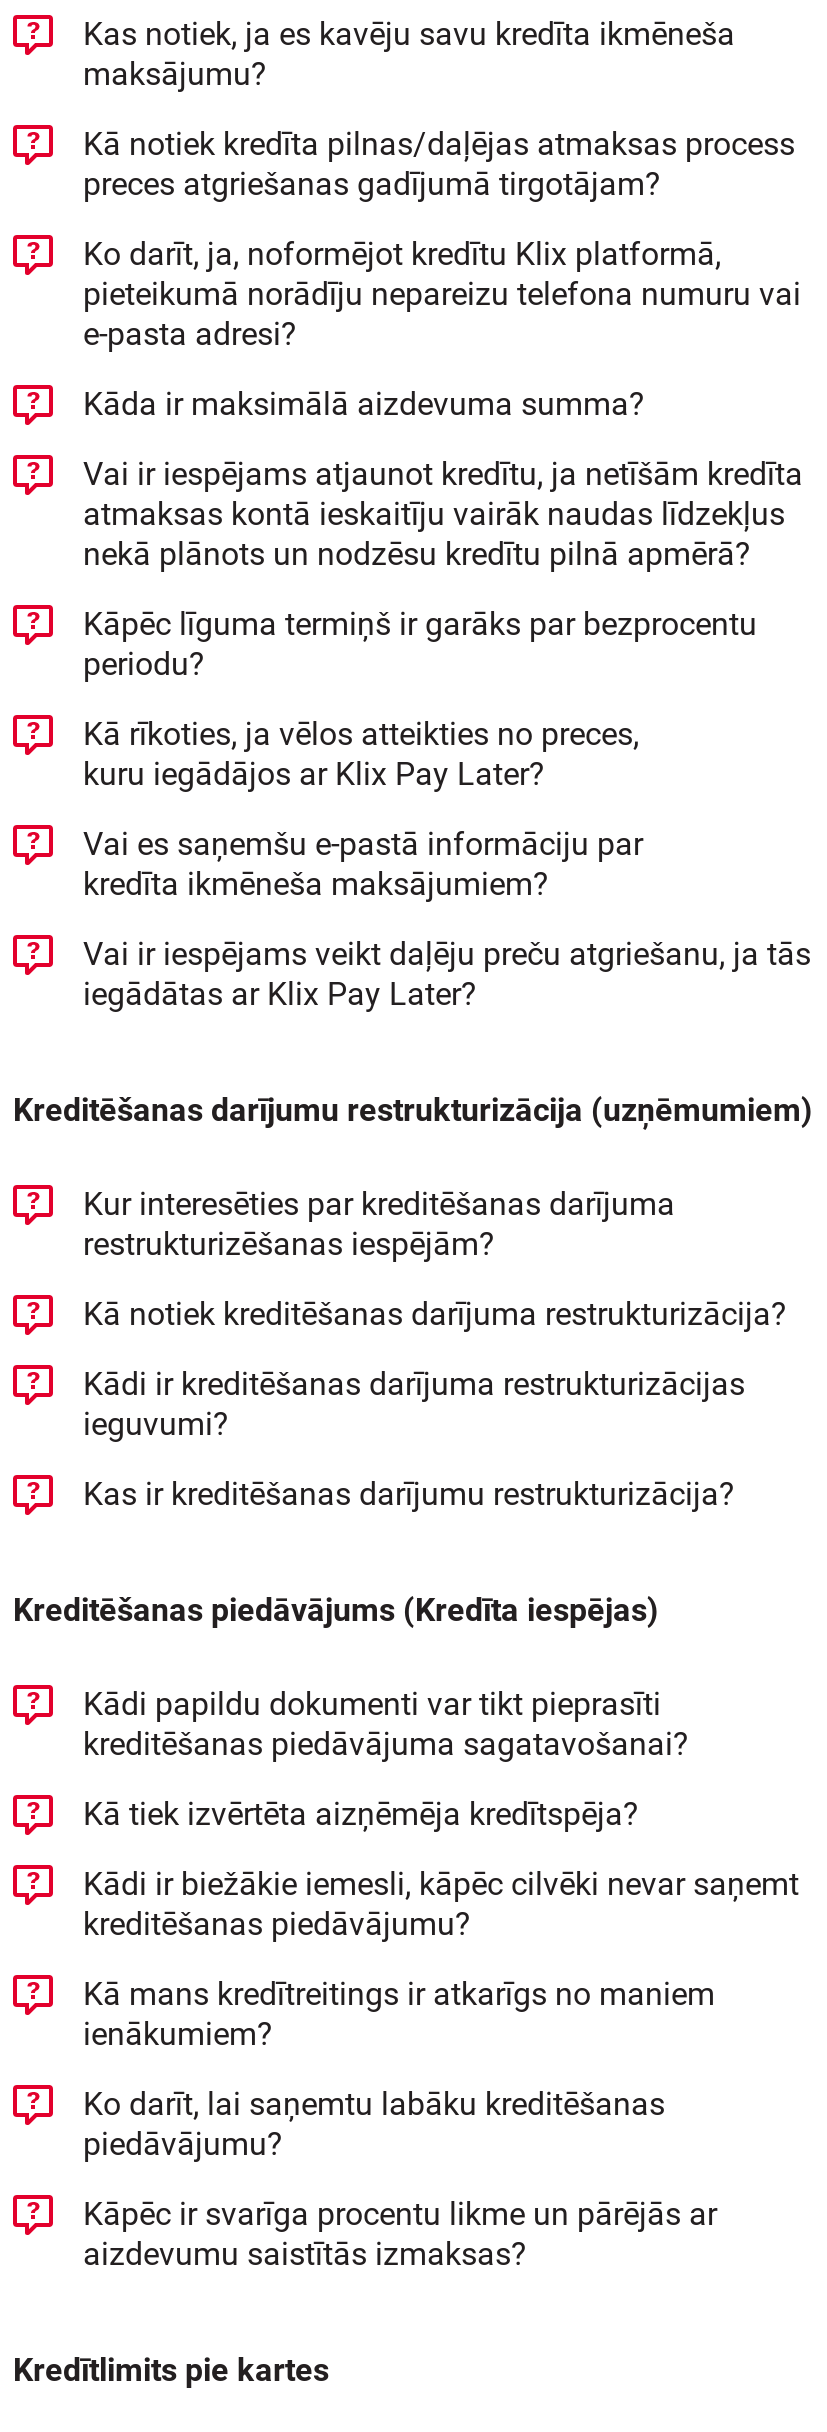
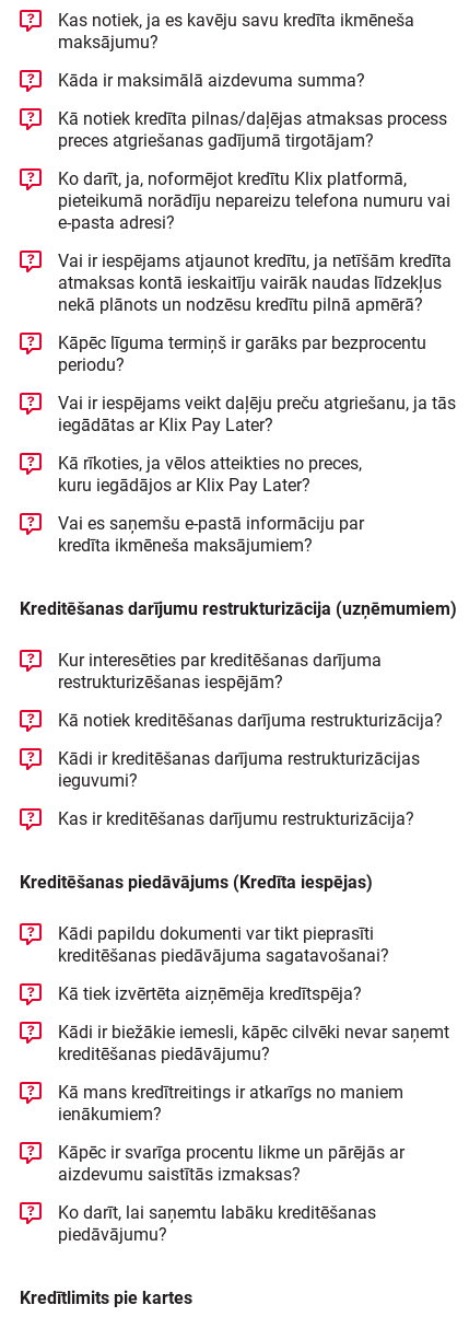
moved [83,125,801,353] -> [58,108,450,233]: Kā notiek kredīta pilnas/daļējas atmaksas process | preces atgriešanas gadījumā tirgotājam? | Ko darīt, ja, noformējot kredītu Klix platformā, | pieteikumā norādīju nepareizu telefona numuru vai | e-pasta adresi?
moved [83,385,645,423] -> [58,70,365,91]: Kāda ir maksimālā aizdevuma summa?
moved [83,715,643,903] -> [58,453,364,556]: Kā rīkoties, ja vēlos atteikties no preces, | kuru iegādājos ar Klix Pay Later? | Vai es saņemšu e-pastā informāciju par | kredīta ikmēneša maksājumiem?
moved [83,935,811,1013] -> [58,393,456,435]: Vai ir iespējams veikt daļēju preču atgriešanu, ja tās | iegādātas ar Klix Pay Later?
moved [83,2085,665,2163] -> [58,1202,376,1245]: Ko darīt, lai saņemtu labāku kreditēšanas | piedāvājumu?
moved [83,2195,717,2273] -> [58,1142,404,1185]: Kāpēc ir svarīga procentu likme un pārējās ar | aizdevumu saistītās izmaksas?

